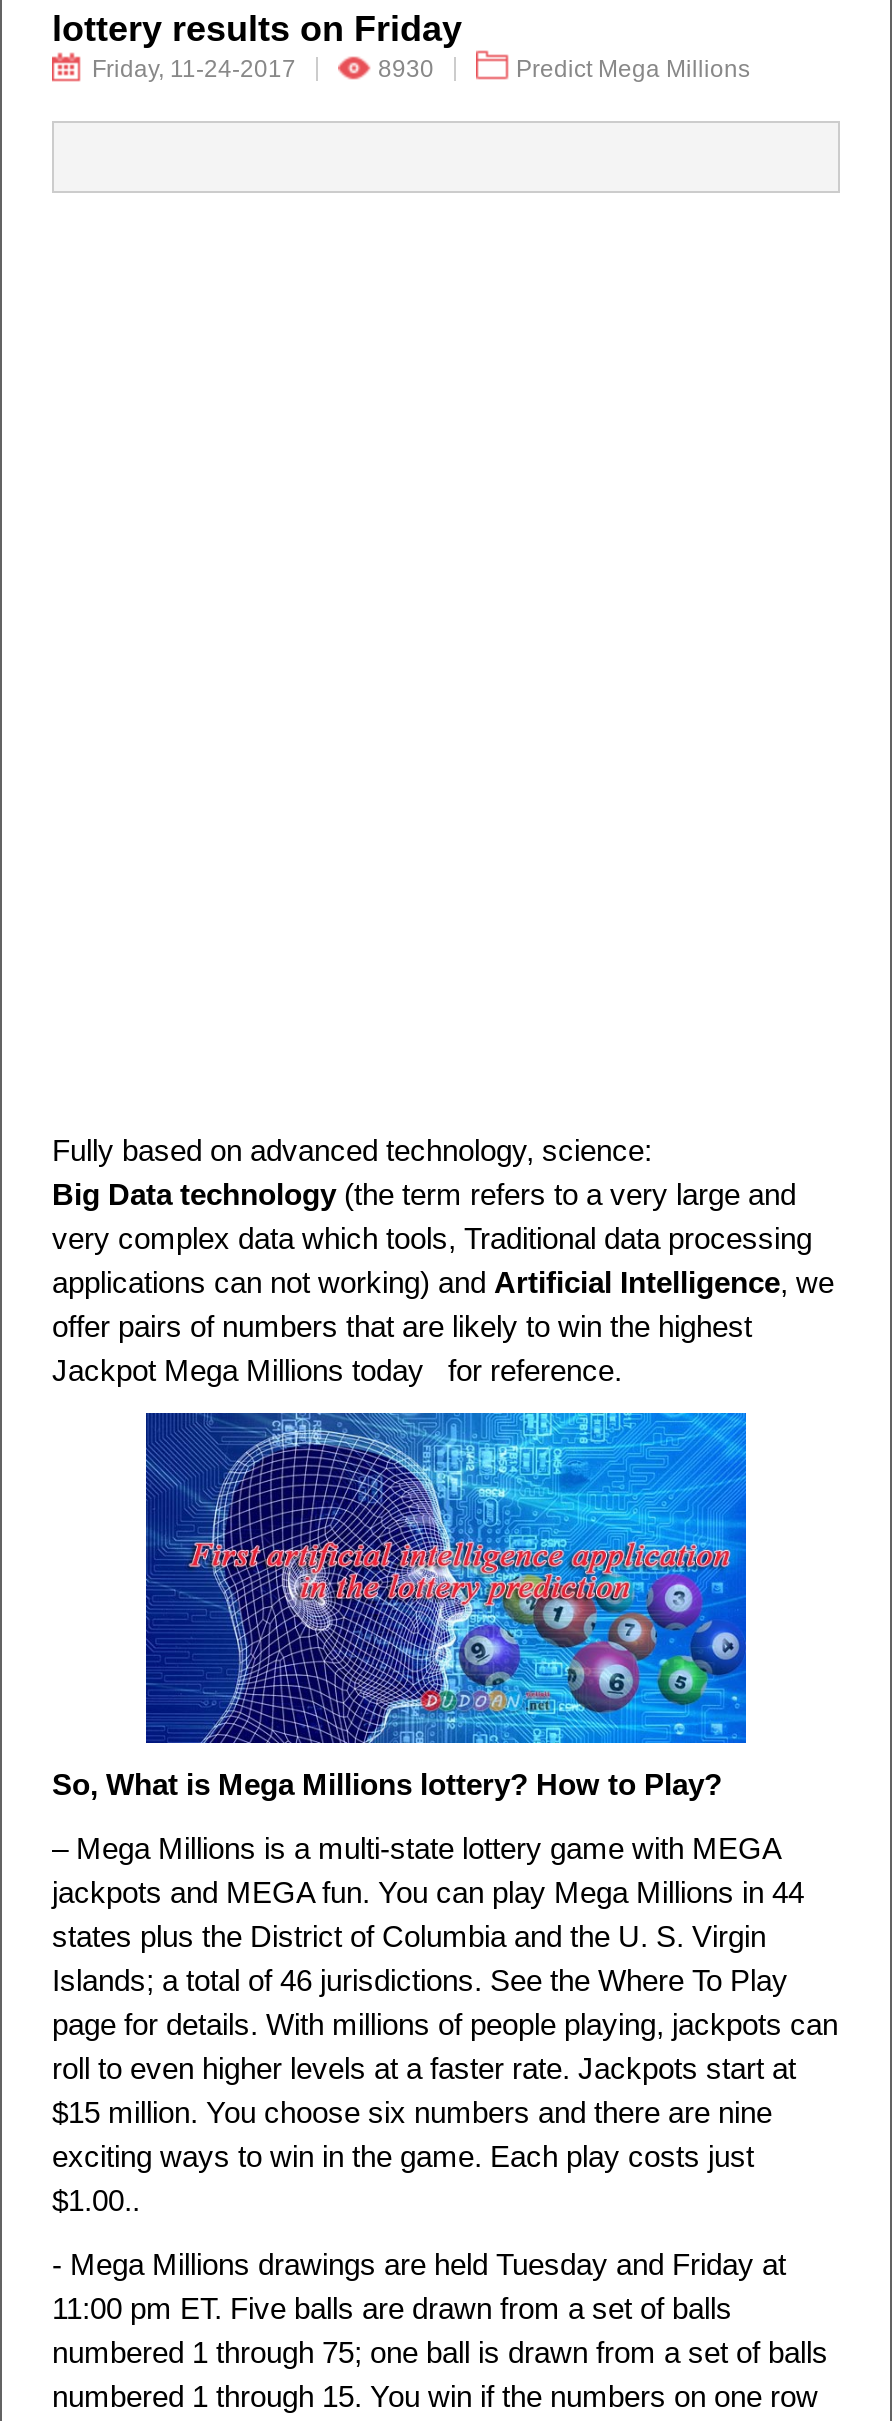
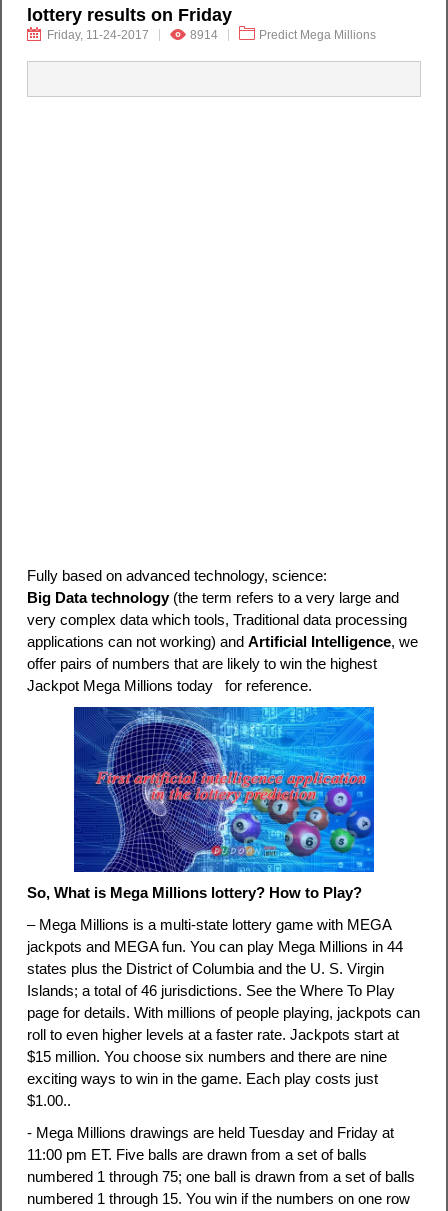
[378,55,434,83] 8930 -> [190,28,218,42] 8914

